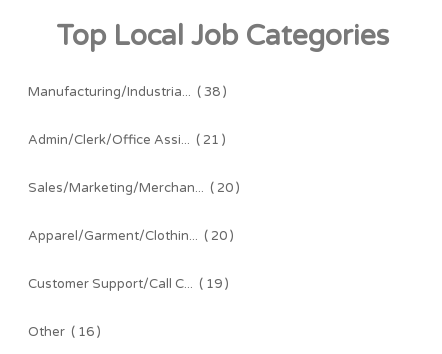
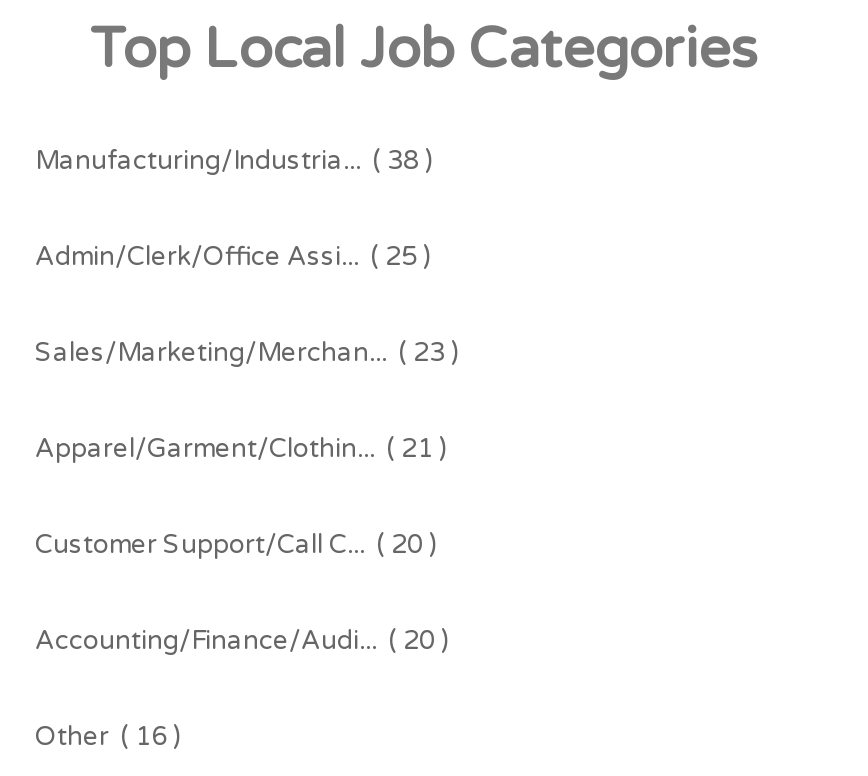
[28,132,240,292] Admin/Clerk/Office Assi... ( 21 ) | Sales/Marketing/Merchan... ( 20 ) | Apparel/Garment/Clothin... ( 20 ) | Customer Support/Call C... ( 19 ) -> [35,242,459,658] Admin/Clerk/Office Assi... ( 25 ) | Sales/Marketing/Merchan... ( 23 ) | Apparel/Garment/Clothin... ( 21 ) | Customer Support/Call C... ( 20 ) | Accounting/Finance/Audi... ( 20 )

